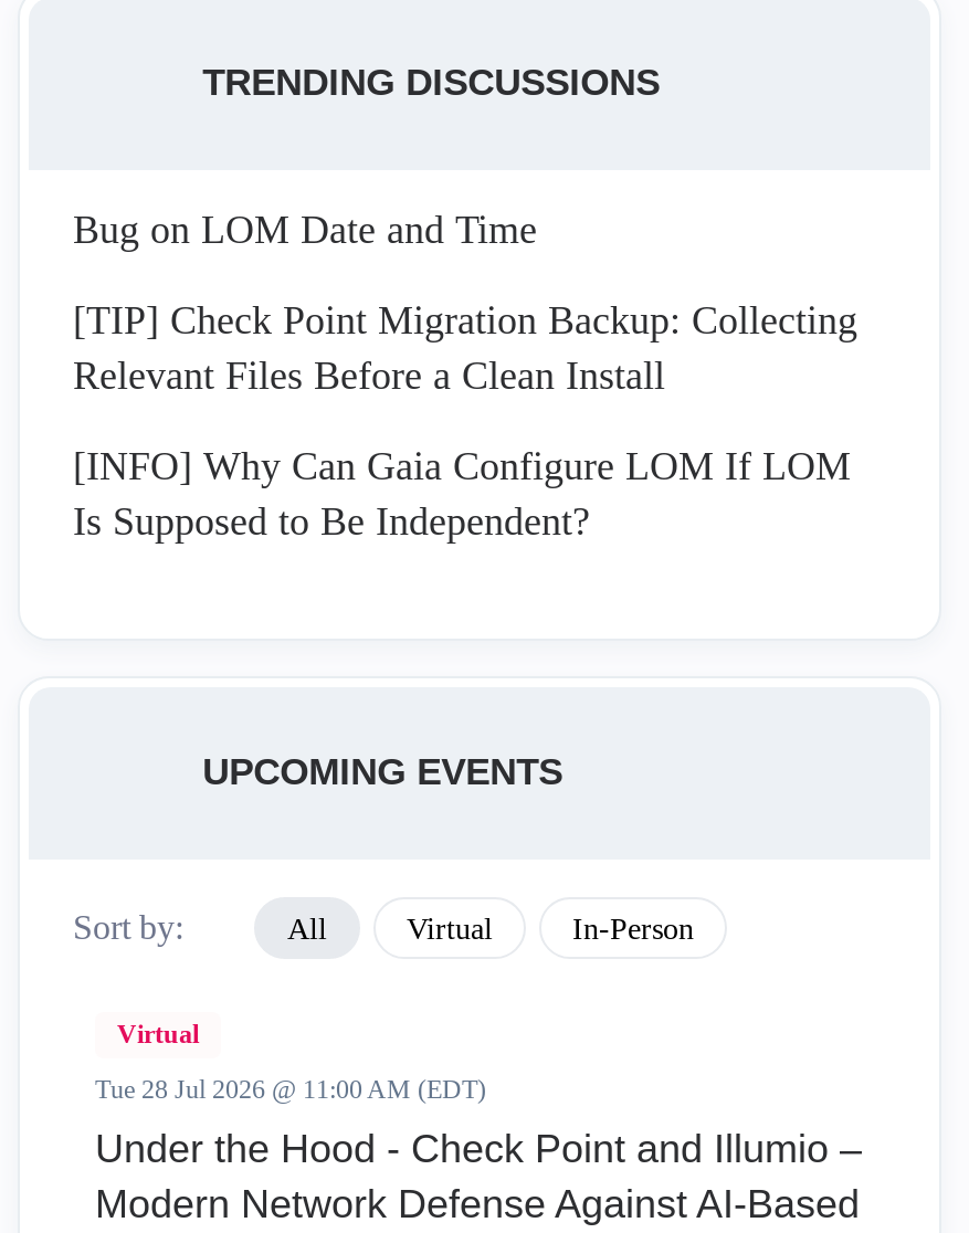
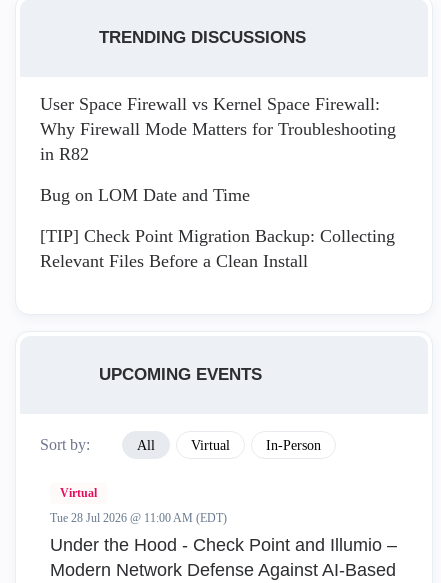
none -> [40,94,396,164] User Space Firewall vs Kernel Space Firewall: | Why Firewall Mode Matters for Troubleshooting | in R82
moved [73,208,857,398] -> [40,185,395,271]: Bug on LOM Date and Time | [TIP] Check Point Migration Backup: Collecting | Relevant Files Before a Clean Install
[73,444,851,544] [INFO] Why Can Gaia Configure LOM If LOM | Is Supposed to Be Independent? -> none

